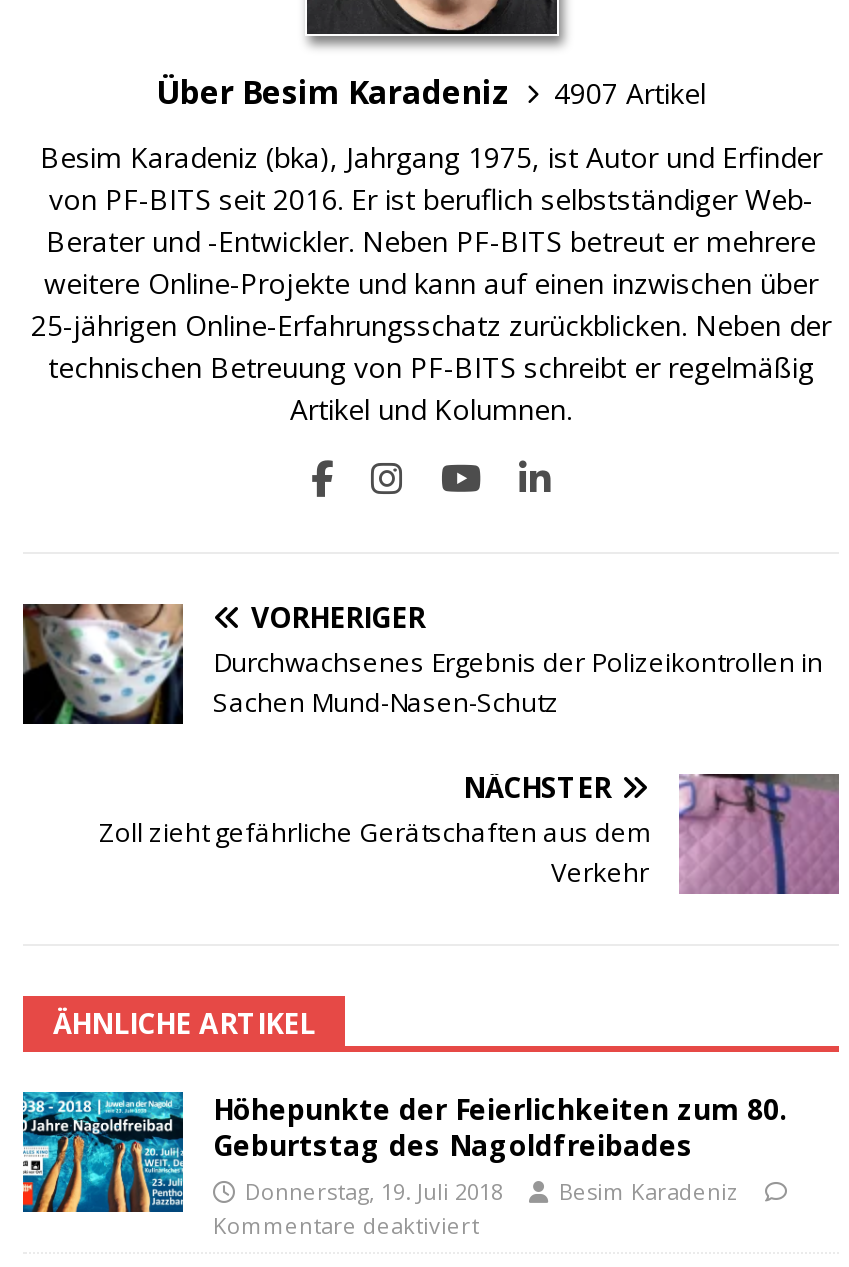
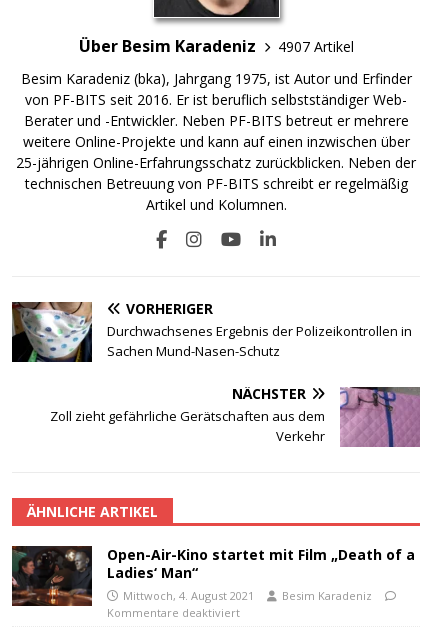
[21,1090,787,1214] [image] | Höhepunkte der Feierlichkeiten zum 80. | Geburtstag des Nagoldfreibades | Donnerstag, 19. Juli 2018 -> [11,545,415,607] [image] | Open-Air-Kino startet mit Film „Death of a | Ladies‘ Man“ | Mittwoch, 4. August 2021

